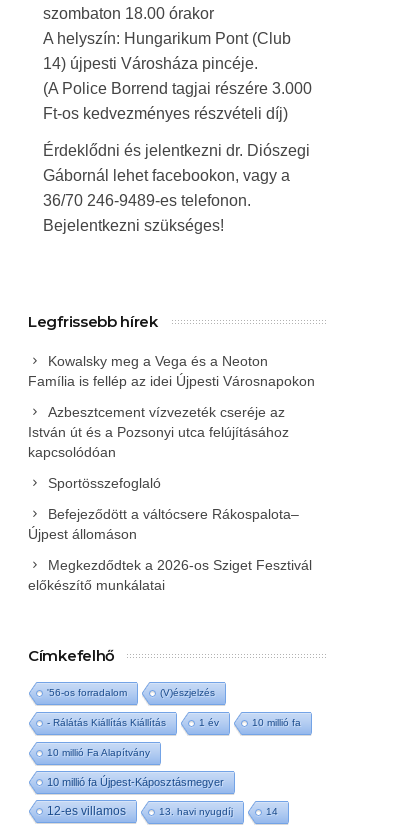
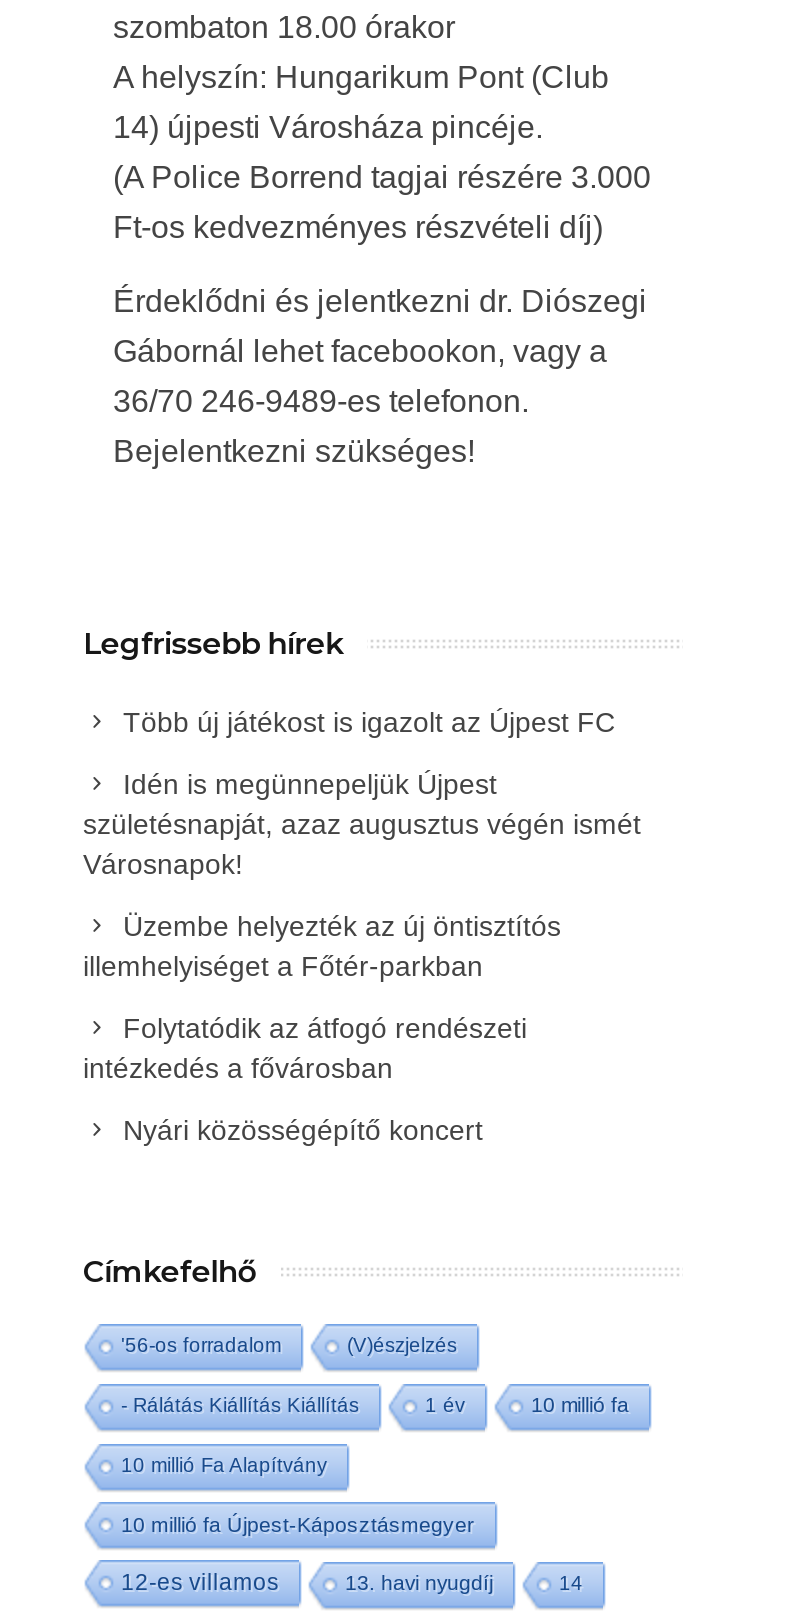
[28,353,315,389] Kowalsky meg a Vega és a Neoton | Família is fellép az idei Újpesti Városnapokon -> [123,707,615,739] Több új játékost is igazolt az Újpest FC
[28,404,289,460] Azbesztcement vízvezeték cseréje az | István út és a Pozsonyi utca felújításához | kapcsolódóan -> [83,769,641,881] Idén is megünnepeljük Újpest | születésnapját, azaz augusztus végén ismét | Városnapok!
[48,475,161,491] Sportösszefoglaló -> [83,911,561,983] Üzembe helyezték az új öntisztítós | illemhelyiséget a Főtér-parkban
[28,506,299,542] Befejeződött a váltócsere Rákospalota– | Újpest állomáson -> [83,1013,527,1085] Folytatódik az átfogó rendészeti | intézkedés a fővárosban
[28,557,312,593] Megkezdődtek a 2026-os Sziget Fesztivál | előkészítő munkálatai -> [123,1115,483,1147] Nyári közösségépítő koncert

